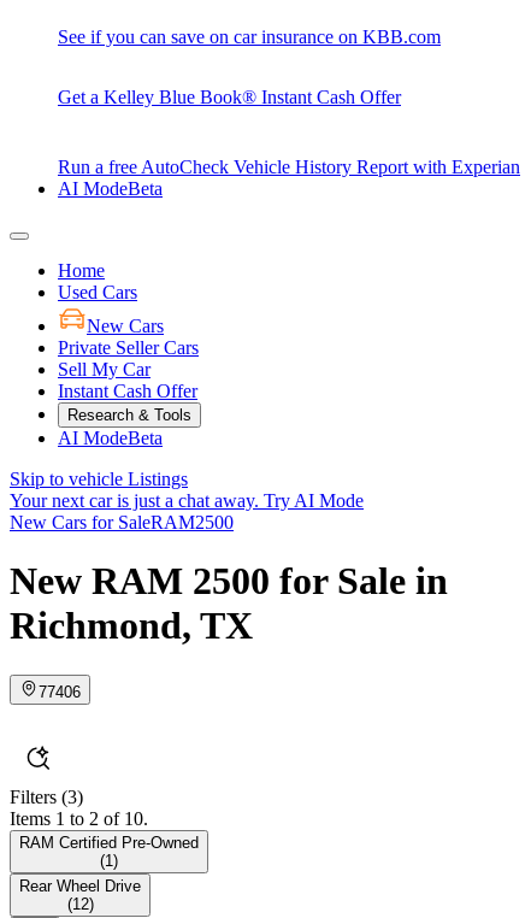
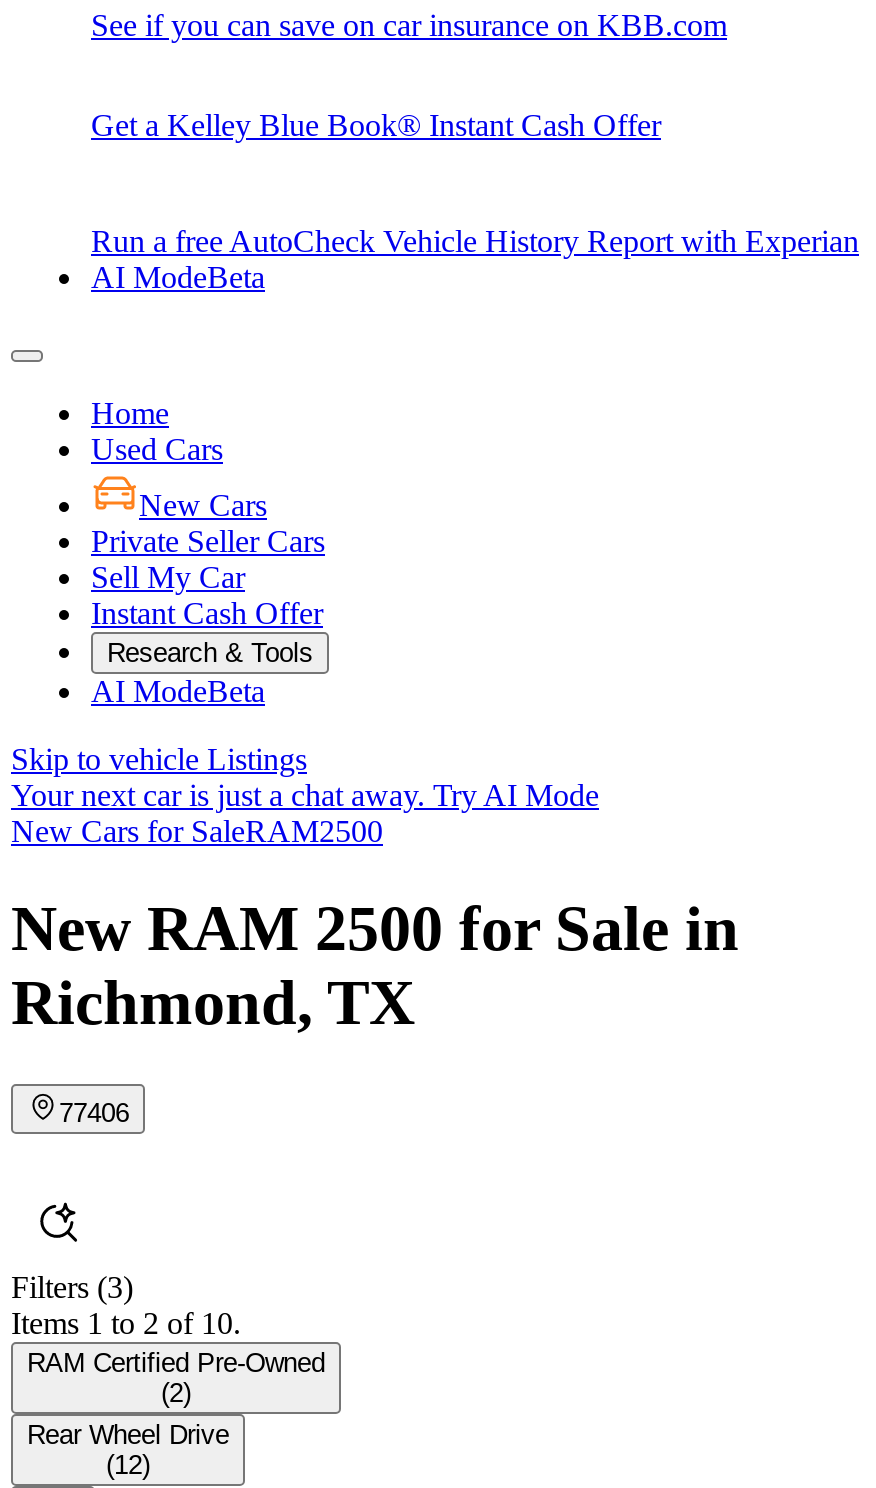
[100,852,118,870] (1) -> [161,1378,191,1408] (2)

